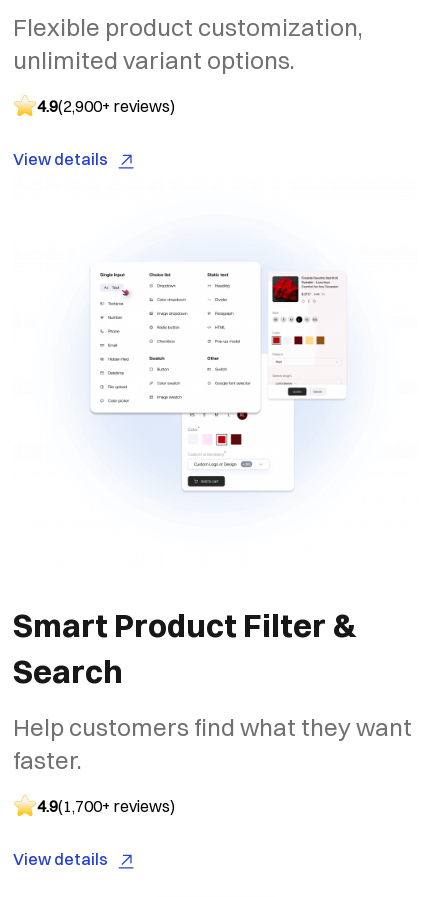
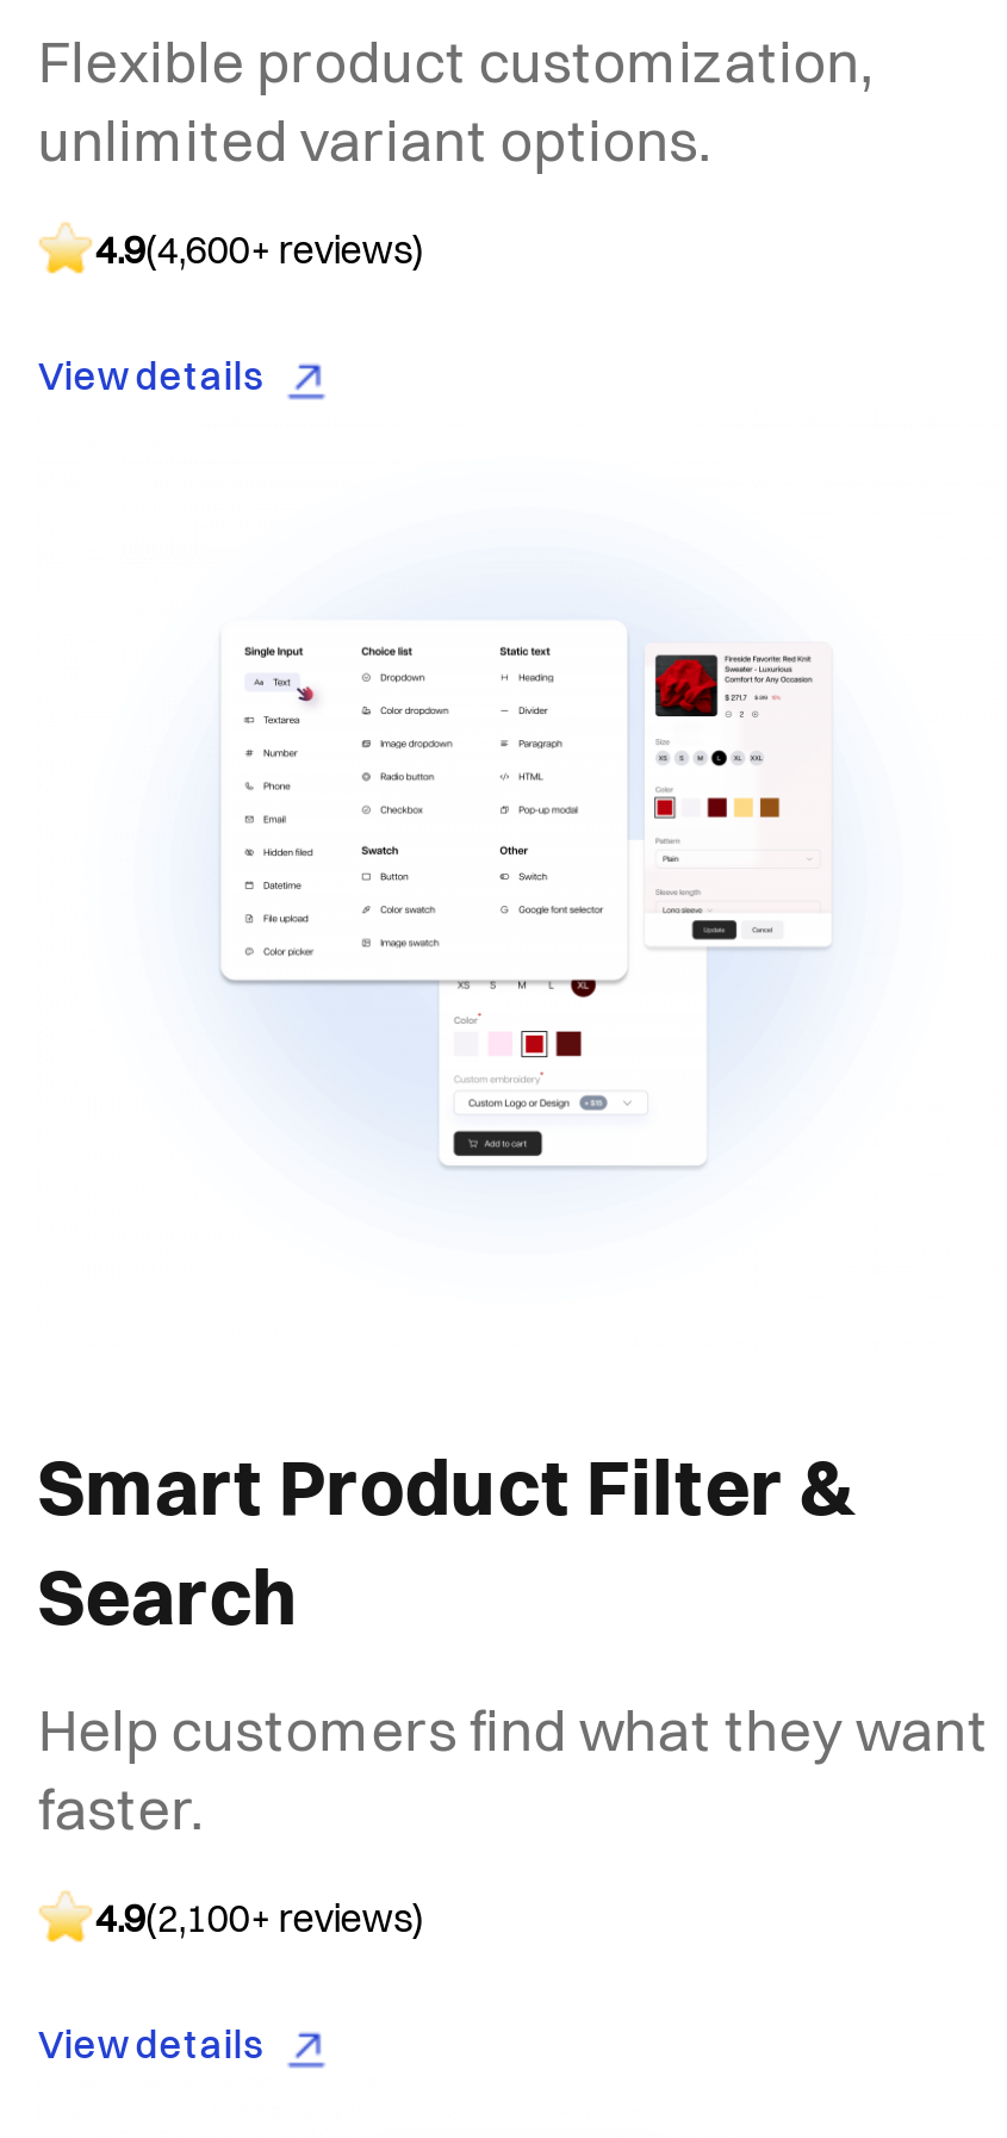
[37,96,175,116] 4.9(2,900+ reviews) -> [95,225,424,272] 4.9(4,600+ reviews)
[37,796,175,816] 4.9(1,700+ reviews) -> [95,1893,424,1941] 4.9(2,100+ reviews)

